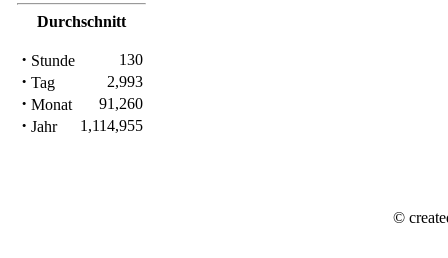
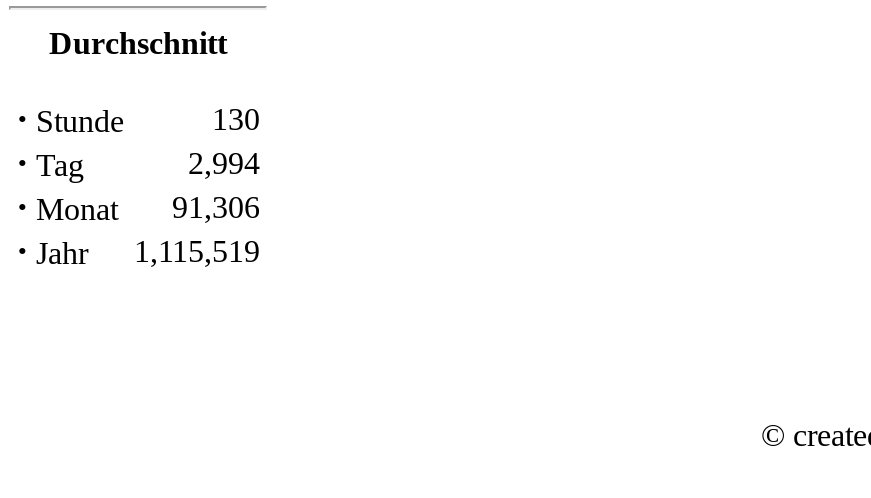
[106,73,142,90] 2,993 -> [188,146,260,180] 2,994
[20,93,142,114] · Monat 91,260 -> [16,186,260,228] · Monat 91,306
[20,115,142,136] · Jahr 1,114,955 -> [16,230,260,272] · Jahr 1,115,519

